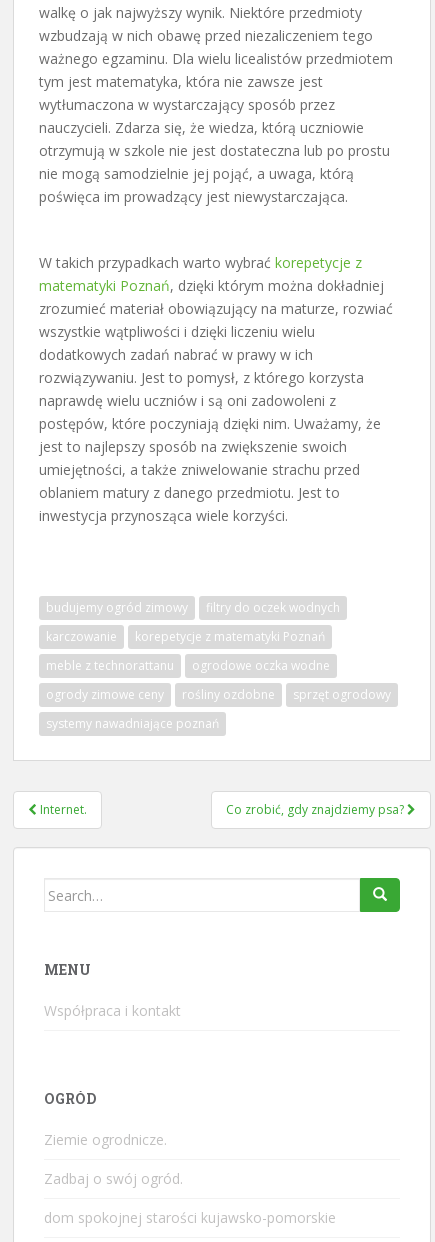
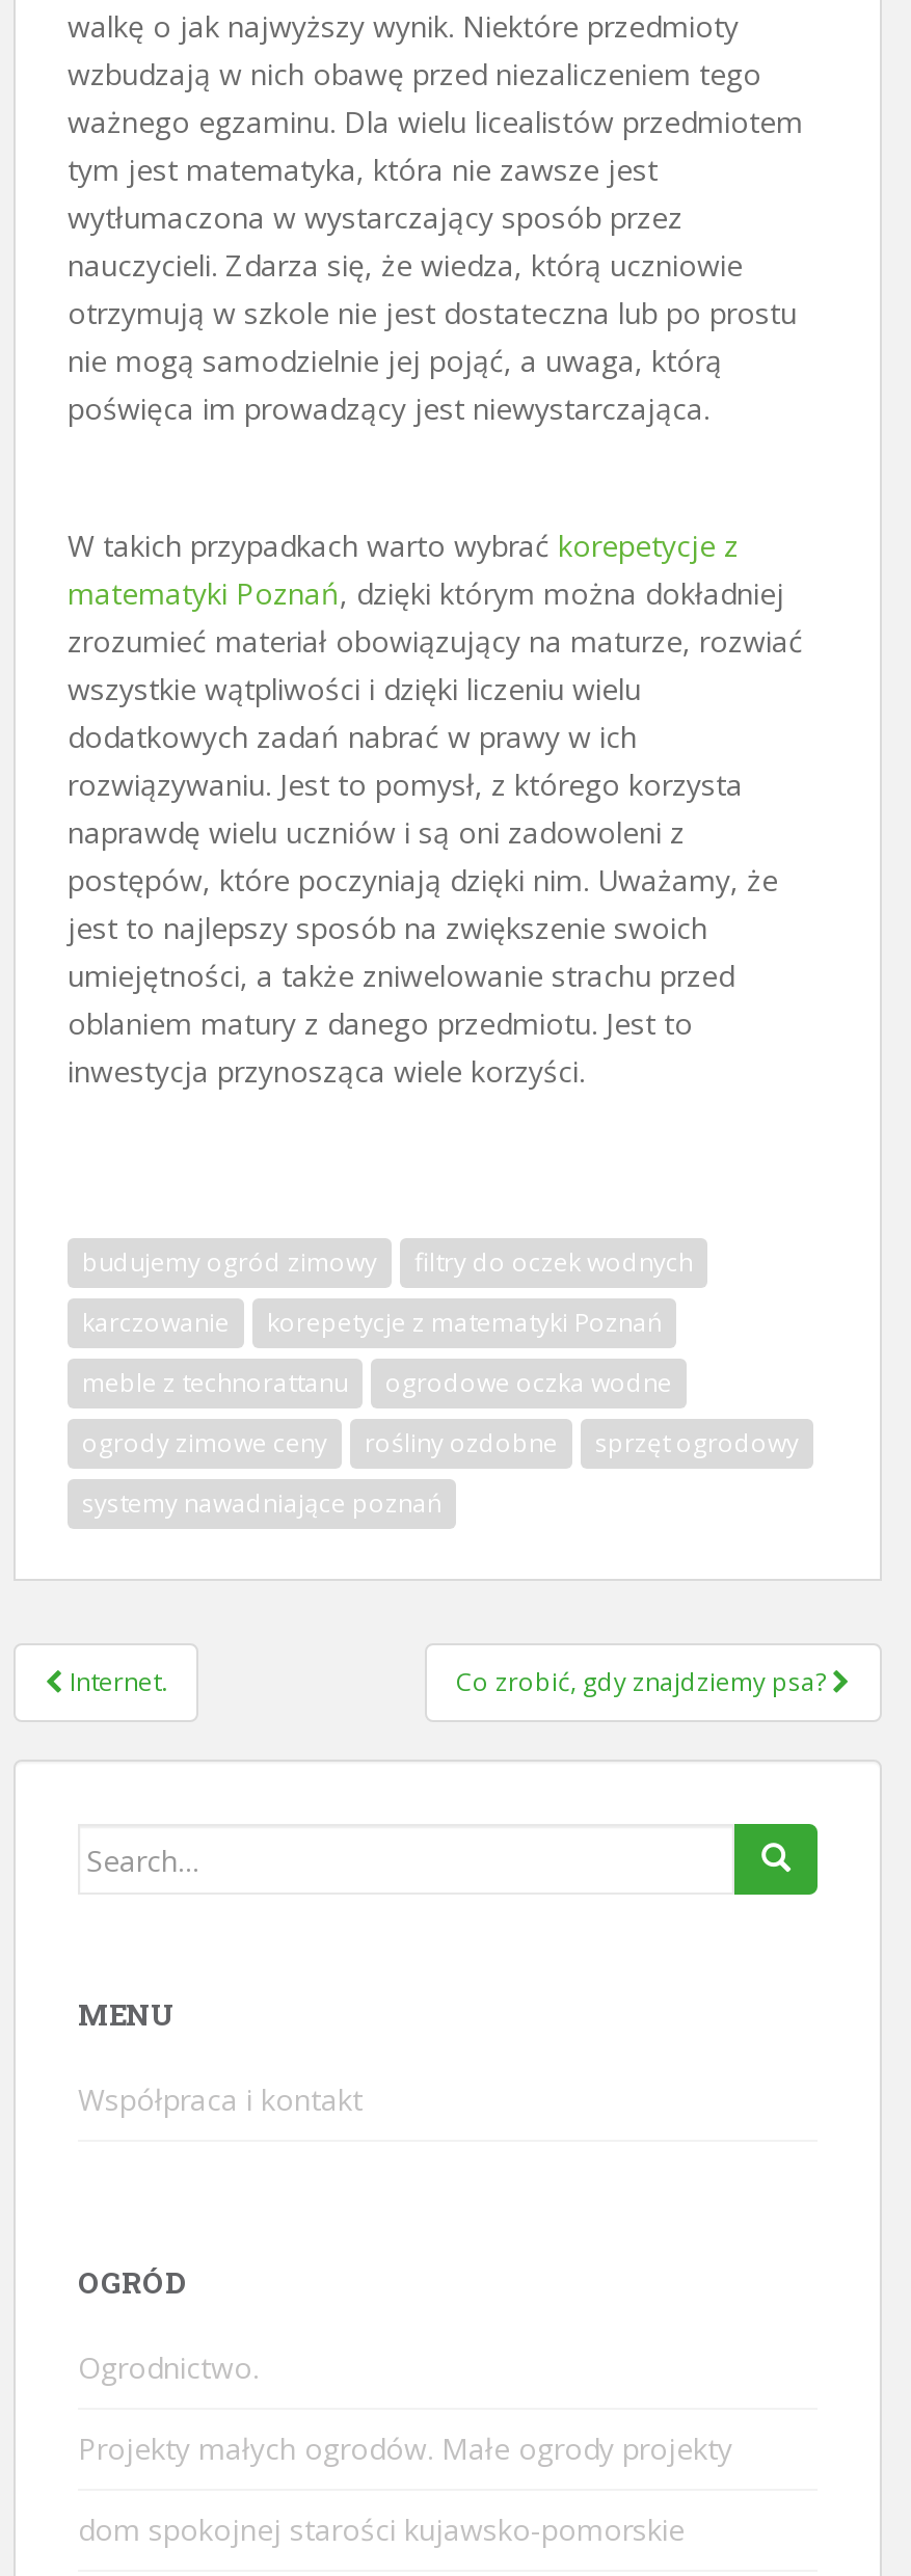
[44,1130,167,1149] Ziemie ogrodnicze. -> [78,2348,259,2387] Ogrodnictwo.
[44,1169,183,1188] Zadbaj o swój ogród. -> [78,2429,732,2468] Projekty małych ogrodów. Małe ogrody projekty

